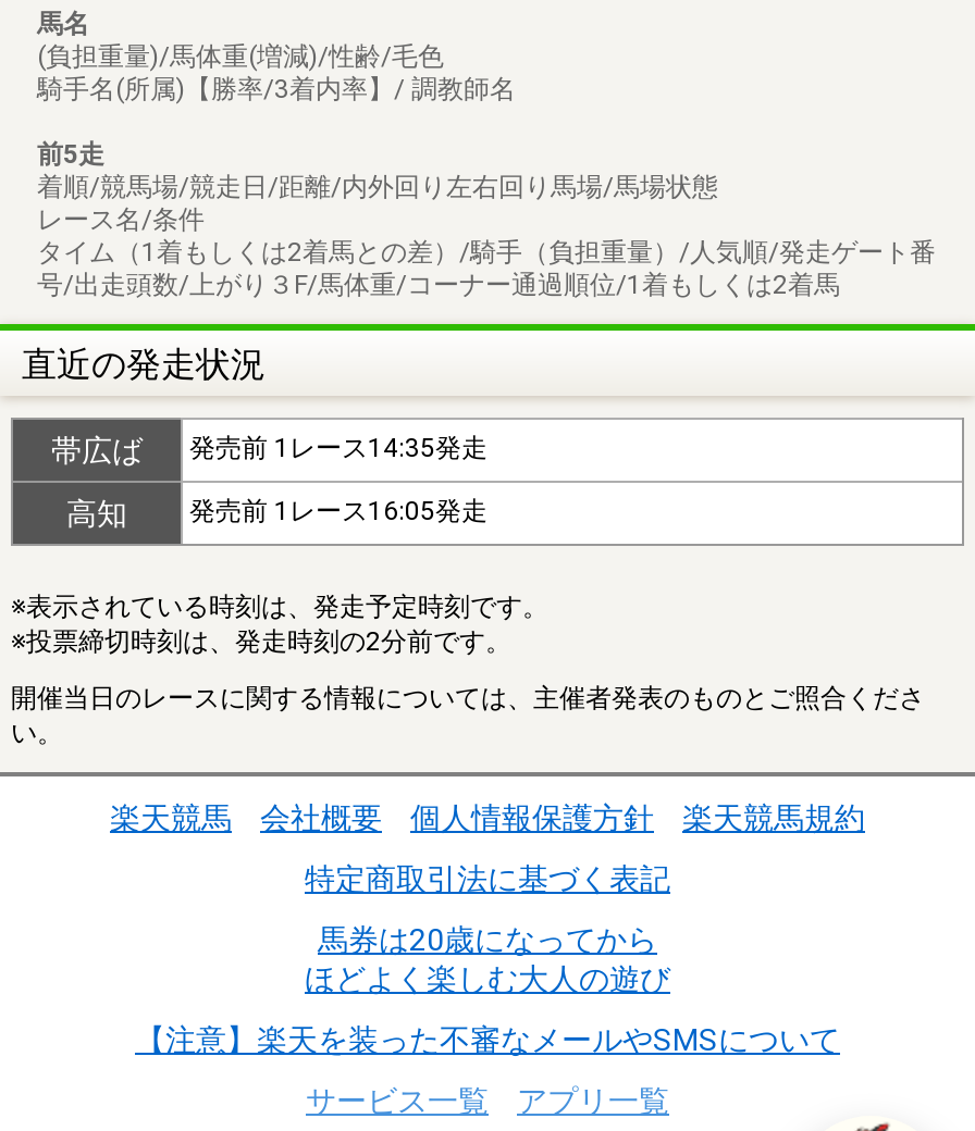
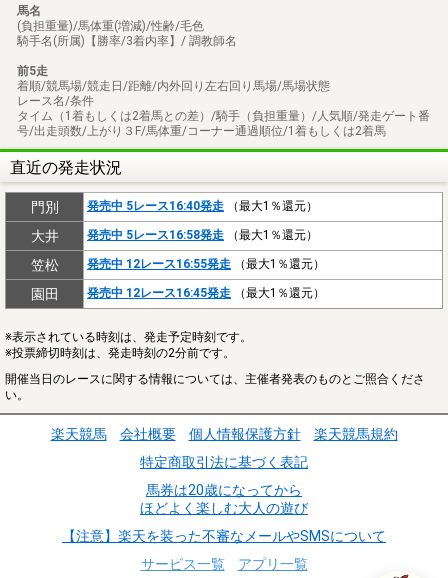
[51,434,487,532] 帯広ば | 発売前 1レース14:35発走 | 高知 | 発売前 1レース16:05発走 -> [30,199,325,302] 門別 | 発売中 5レース16:40発走（最大1％還元） | 大井 | 発売中 5レース16:58発走（最大1％還元） | 笠松 | 発売中 12レース16:55発走（最大1％還元） | 園田 | 発売中 12レース16:45発走（最大1％還元）

